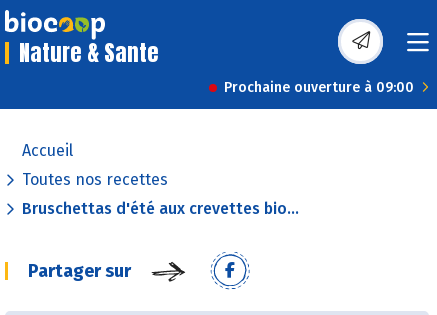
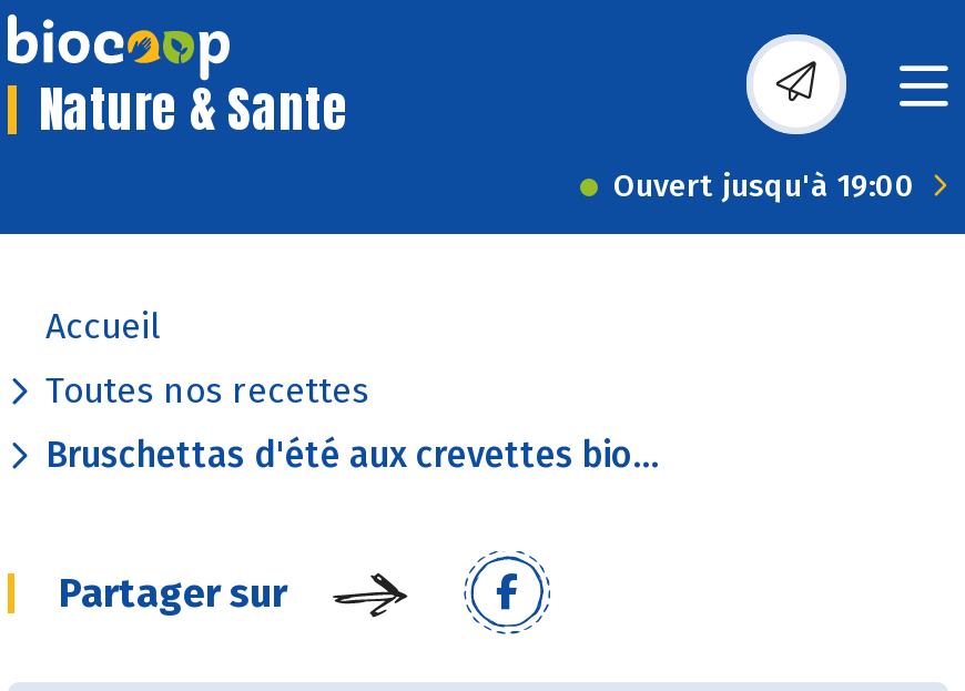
[224,79,414,96] Prochaine ouverture à 09:00 -> [613,167,915,205] Ouvert jusqu'à 19:00

